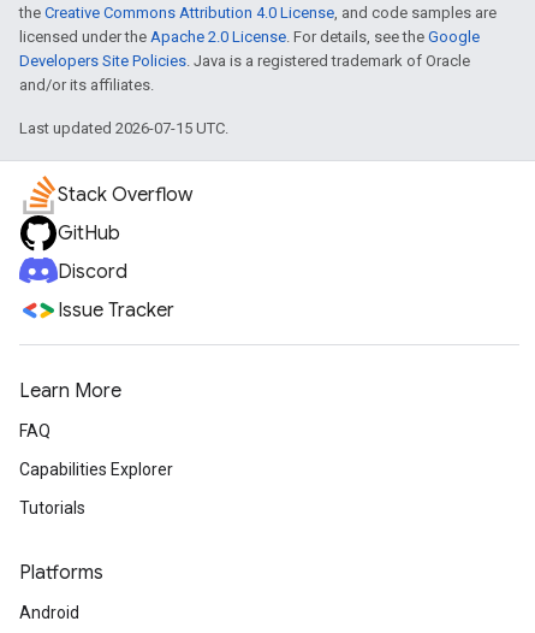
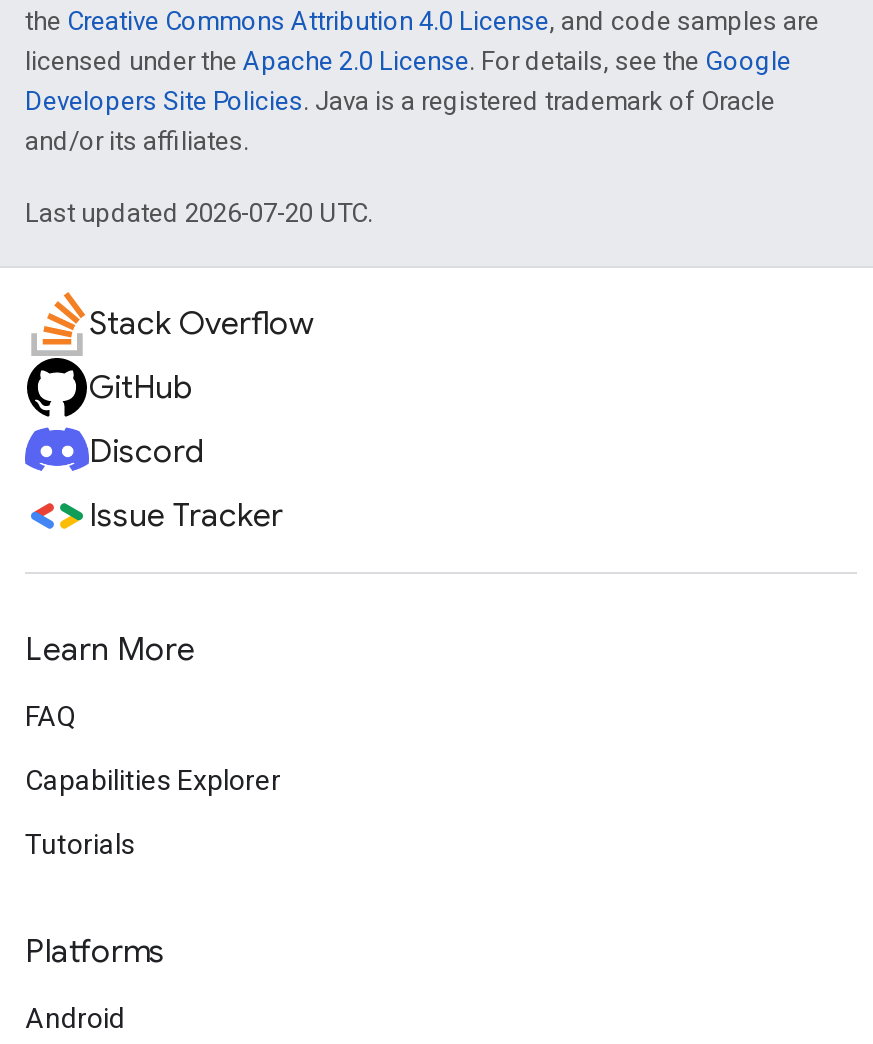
[19,119,228,137] Last updated 2026-07-15 UTC. -> [25,198,373,228] Last updated 2026-07-20 UTC.

